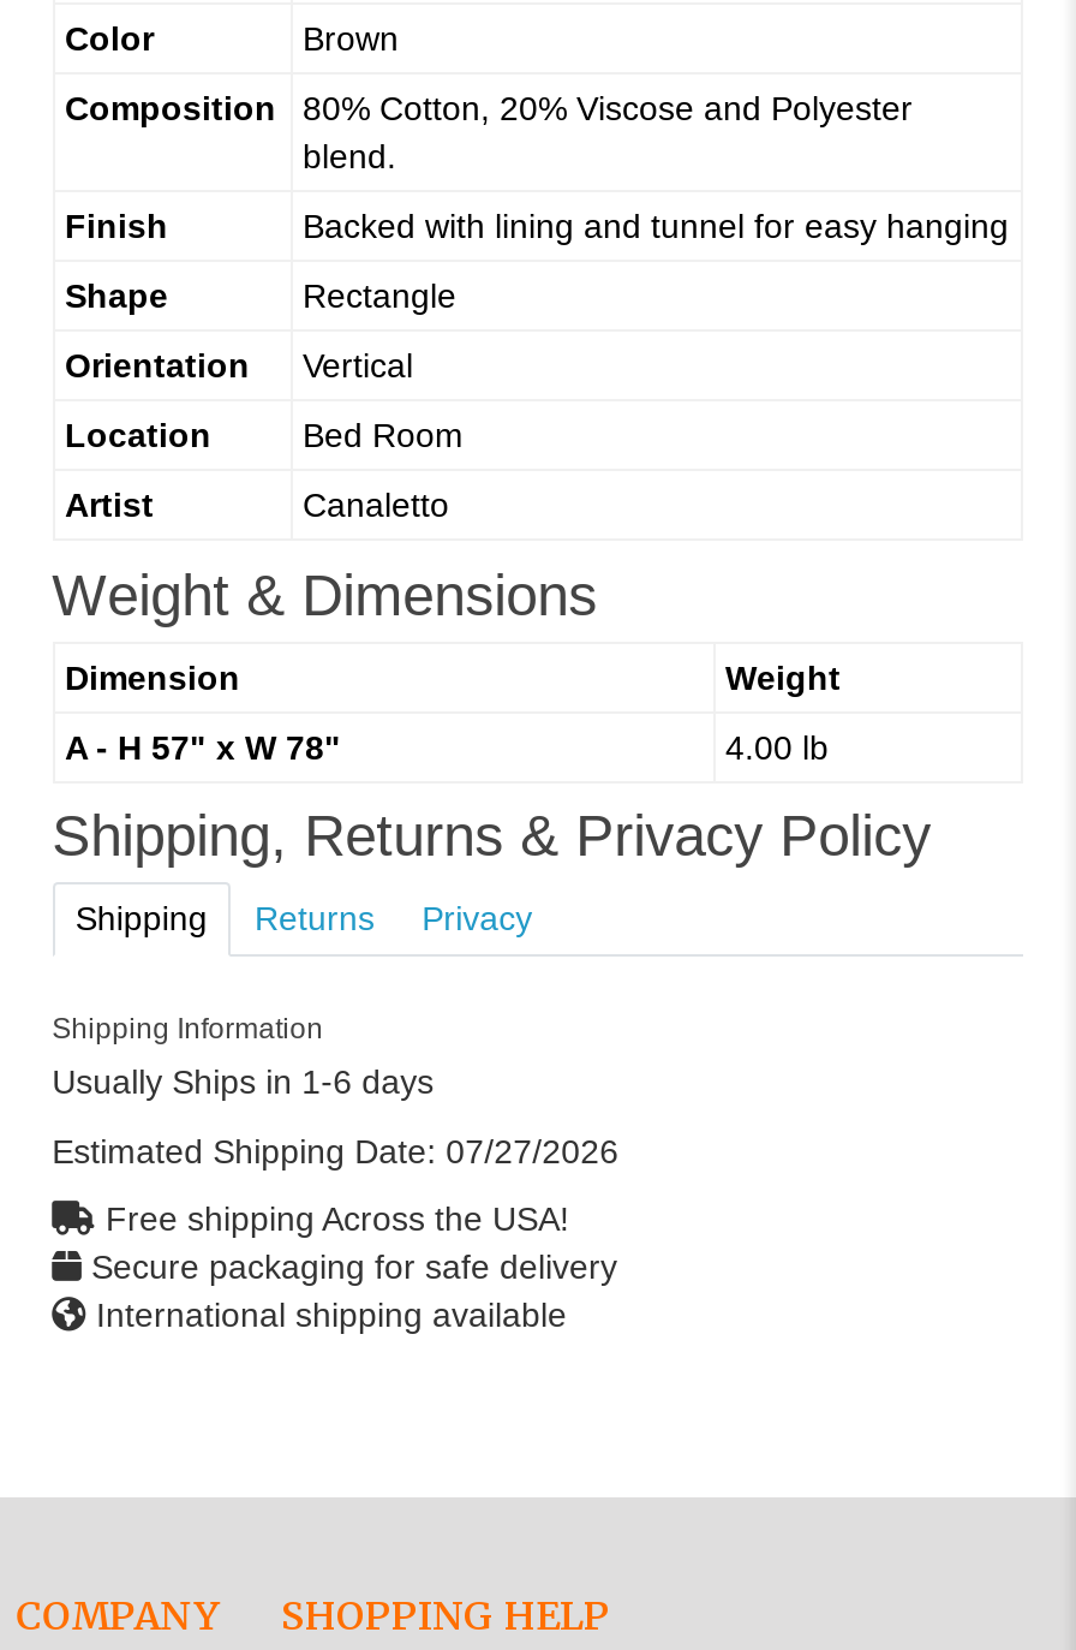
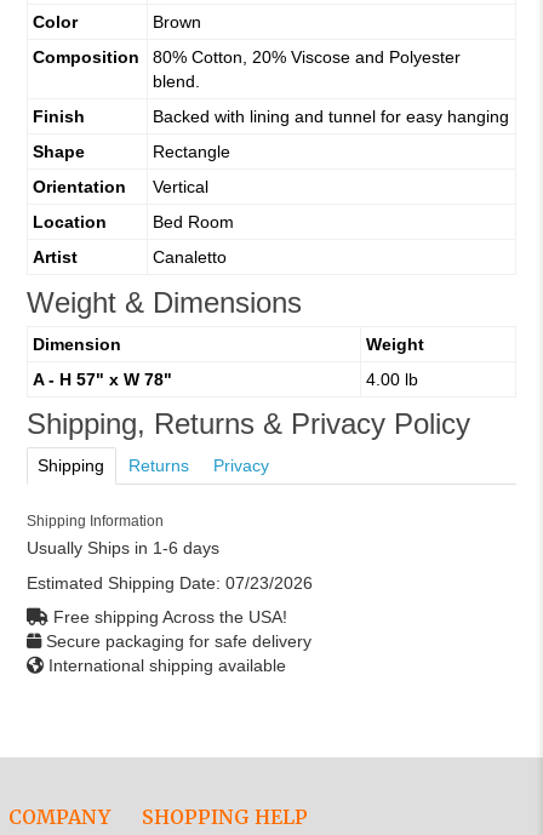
[52,1131,619,1169] Estimated Shipping Date: 07/27/2026 -> [26,573,312,592] Estimated Shipping Date: 07/23/2026

